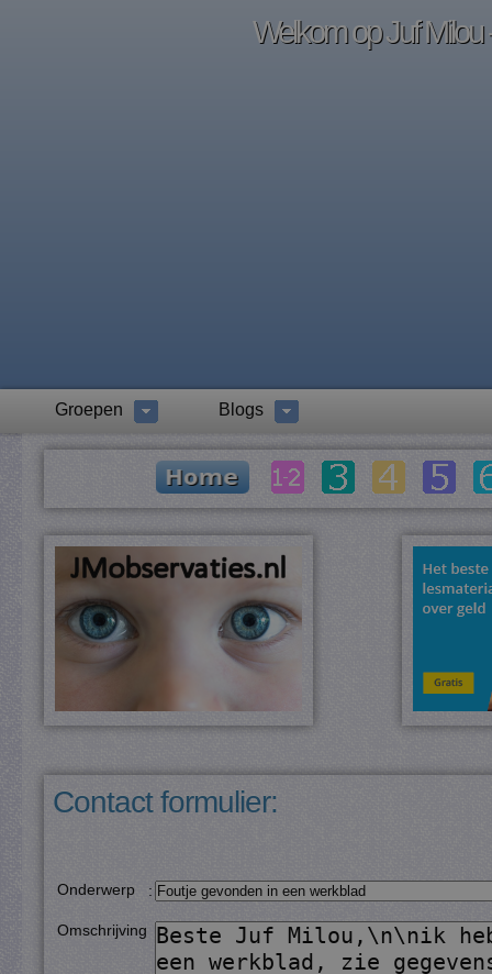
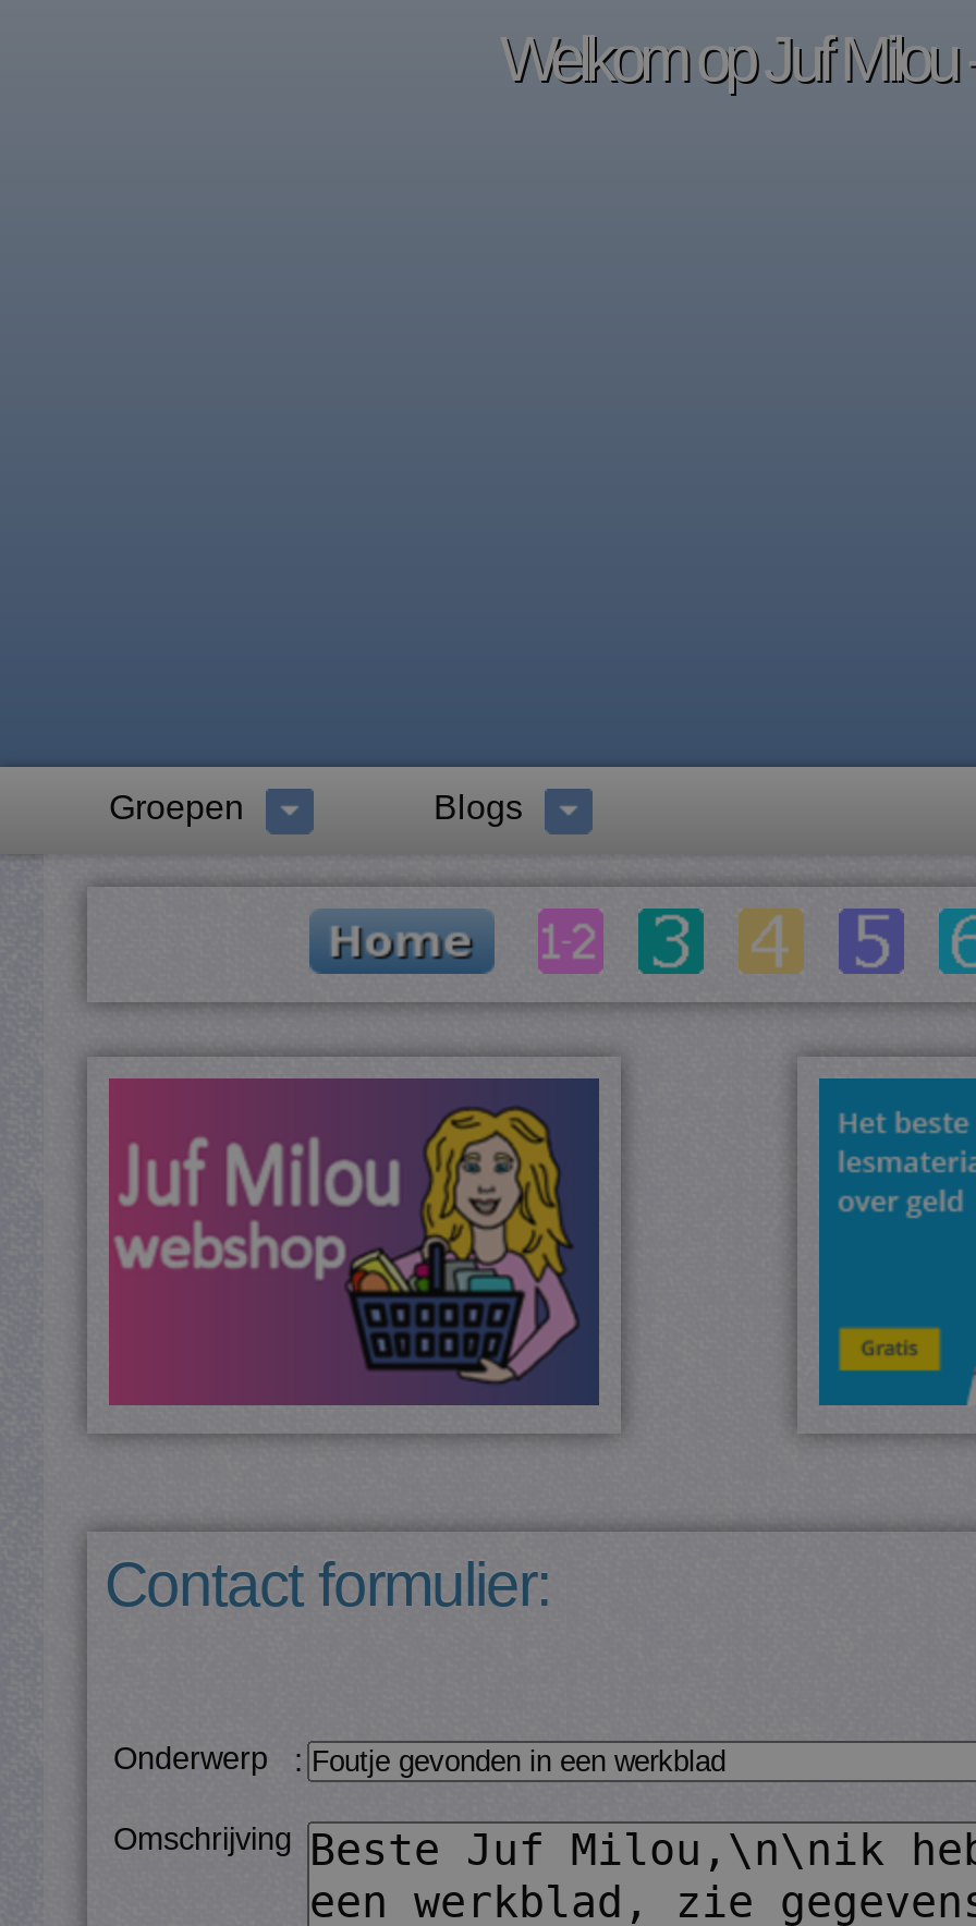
[54,546,302,711] [image] -> [107,1076,601,1407] [image]

